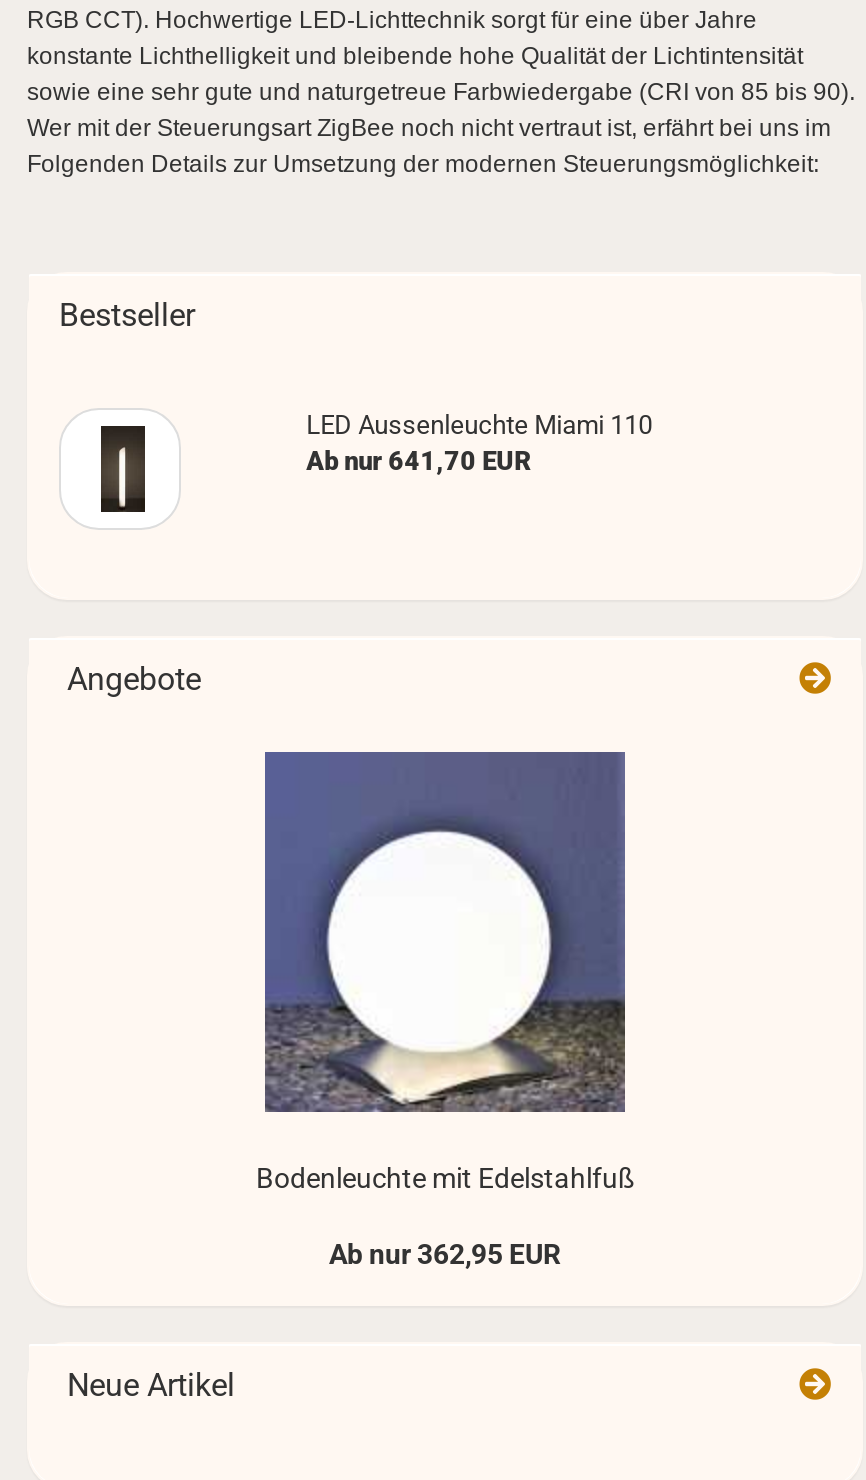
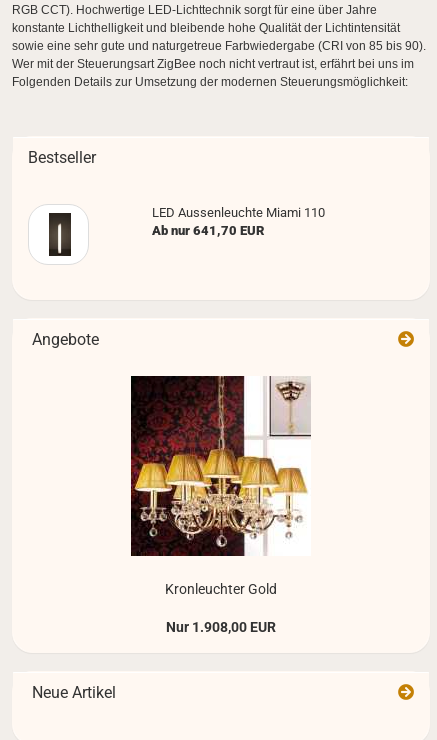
[256,750,634,1194] [image] | Bodenleuchte mit Edelstahlfuß -> [130,375,311,597] [image] | Kronleuchter Gold
[329,1238,561,1270] Ab nur 362,95 EUR -> [166,619,276,635] Nur 1.908,00 EUR

